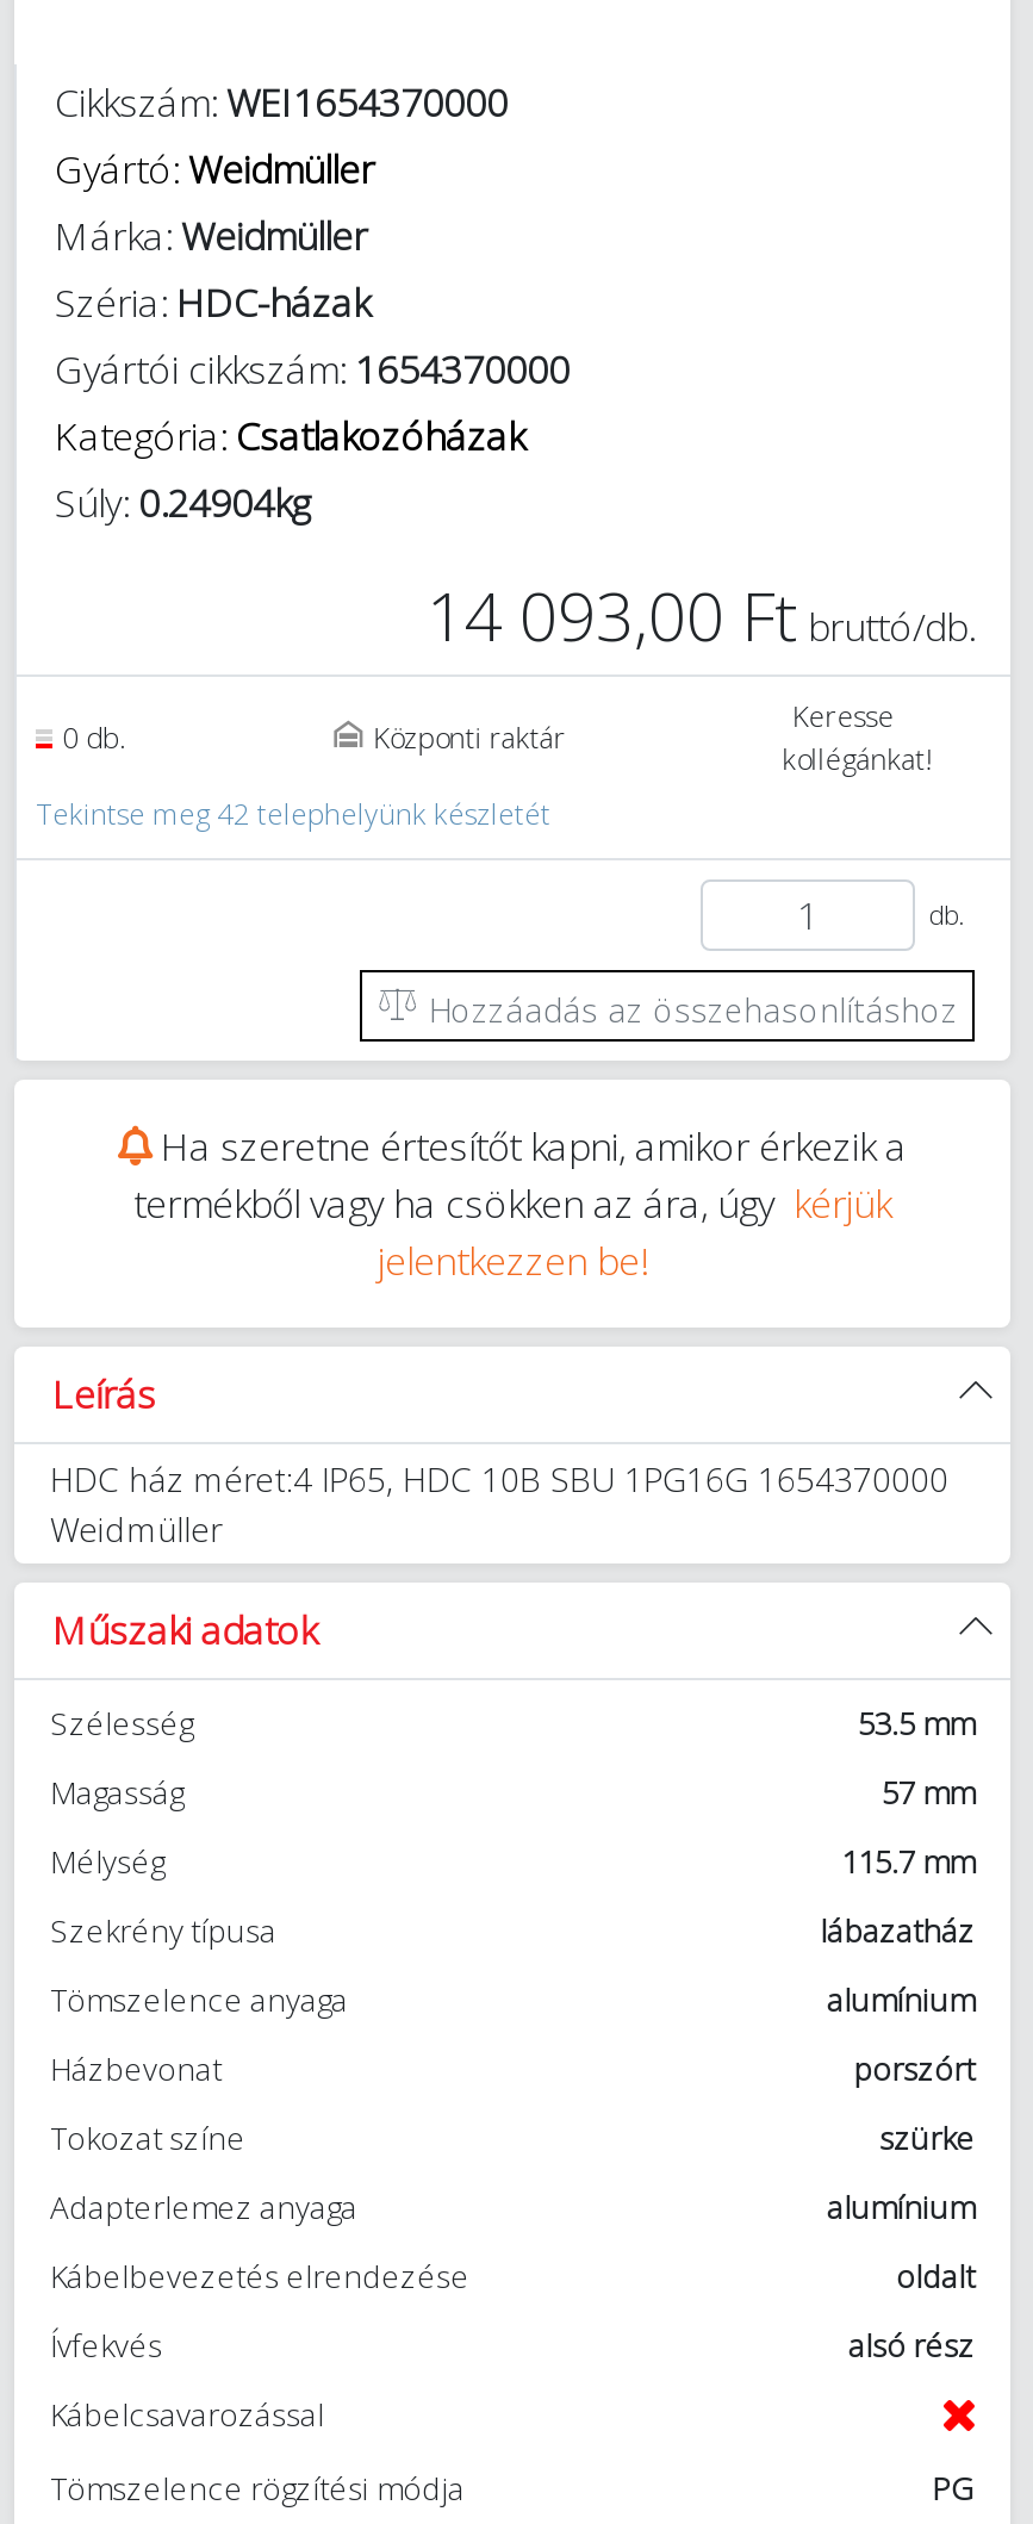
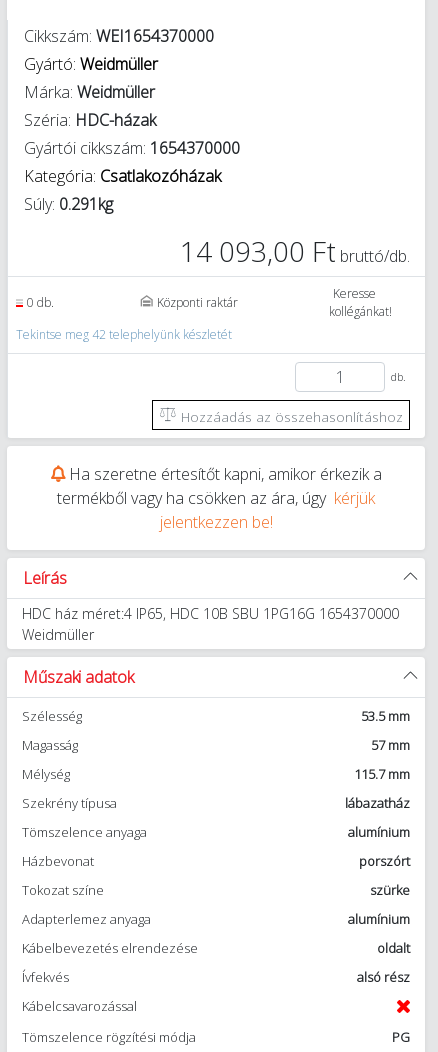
[55,477,310,529] Súly: 0.24904kg -> [24,193,113,215] Súly: 0.291kg

